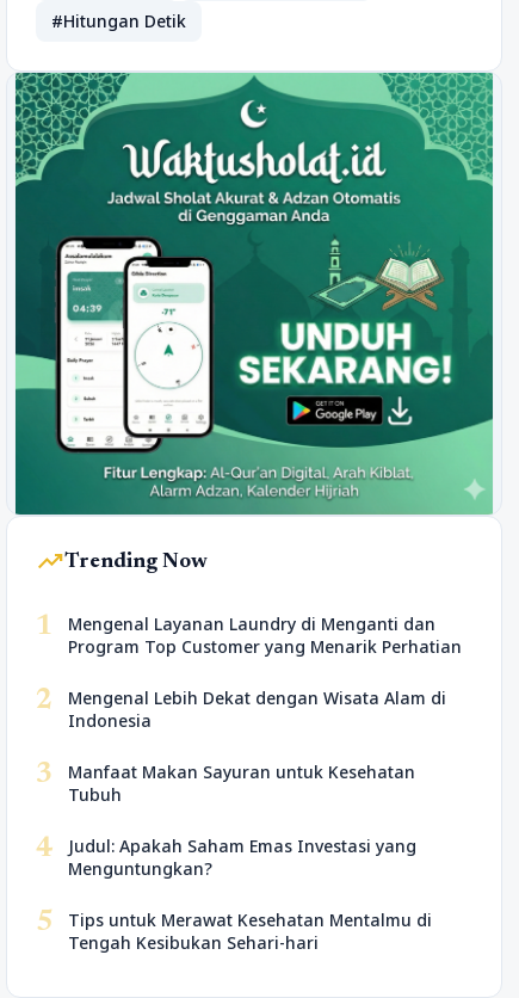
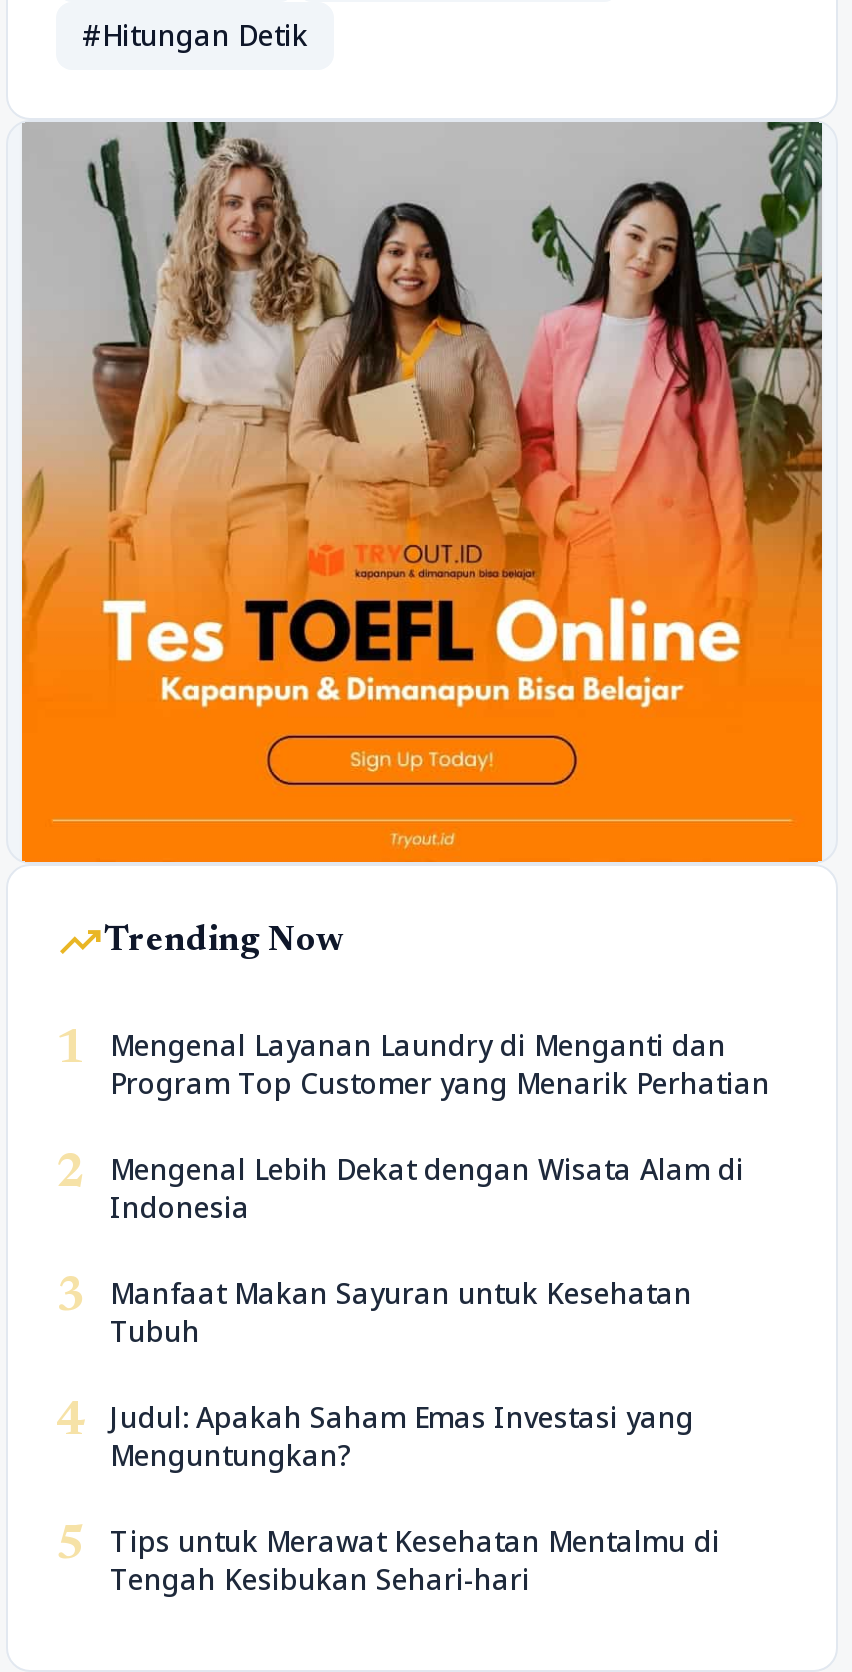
[14,72,494,516] [image] -> [20,120,824,864] [image]

